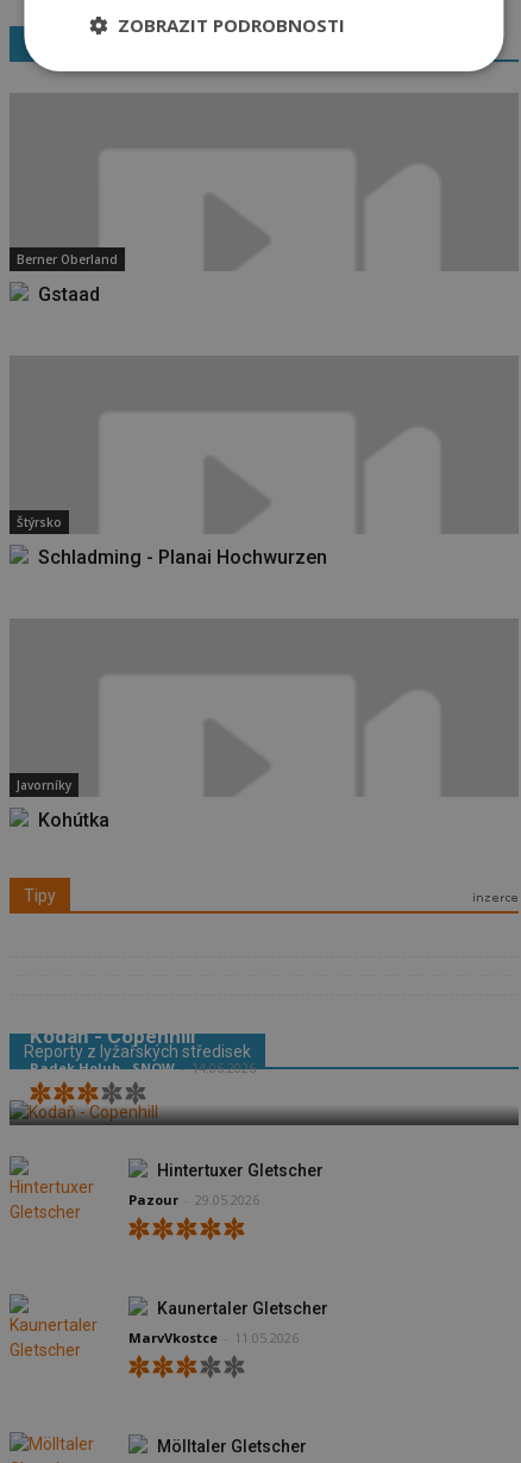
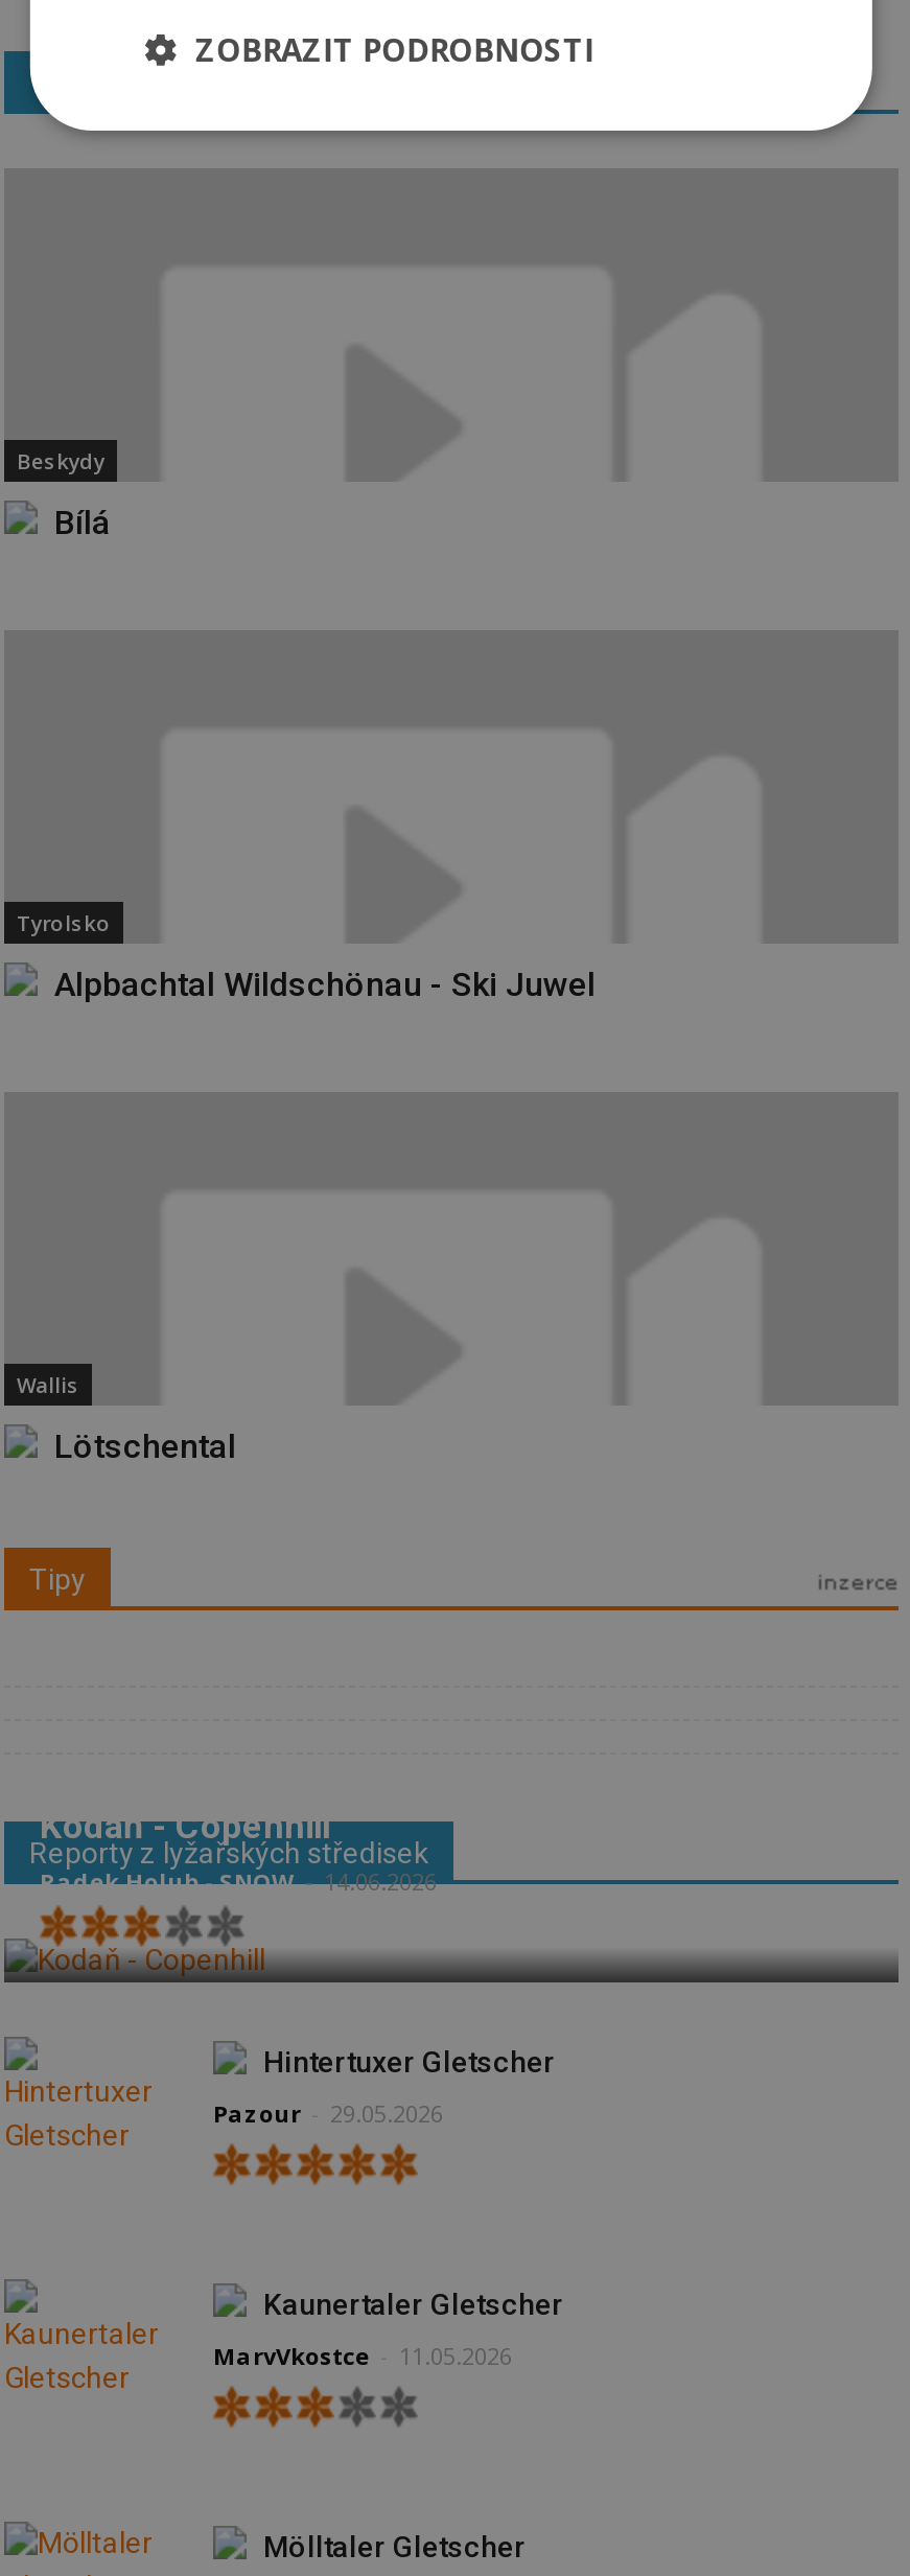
[17,251,118,268] Berner Oberland -> [17,446,104,476] Beskydy
[38,283,100,306] Gstaad -> [54,503,111,543] Bílá
[17,514,62,531] Štýrsko -> [17,908,111,938] Tyrolsko
[38,546,327,569] Schladming - Planai Hochwurzen -> [54,965,596,1004] Alpbachtal Wildschönau - Ski Juwel
[17,777,71,793] Javorníky -> [17,1370,79,1400] Wallis
[38,809,109,832] Kohútka -> [54,1427,236,1466] Lötschental

